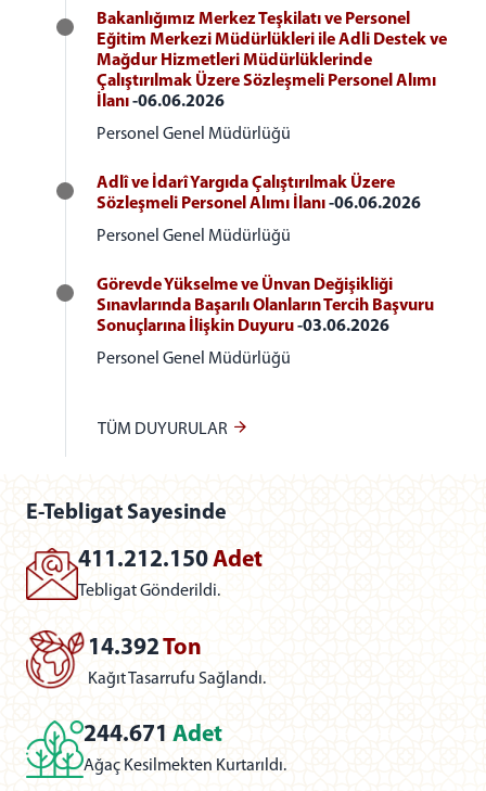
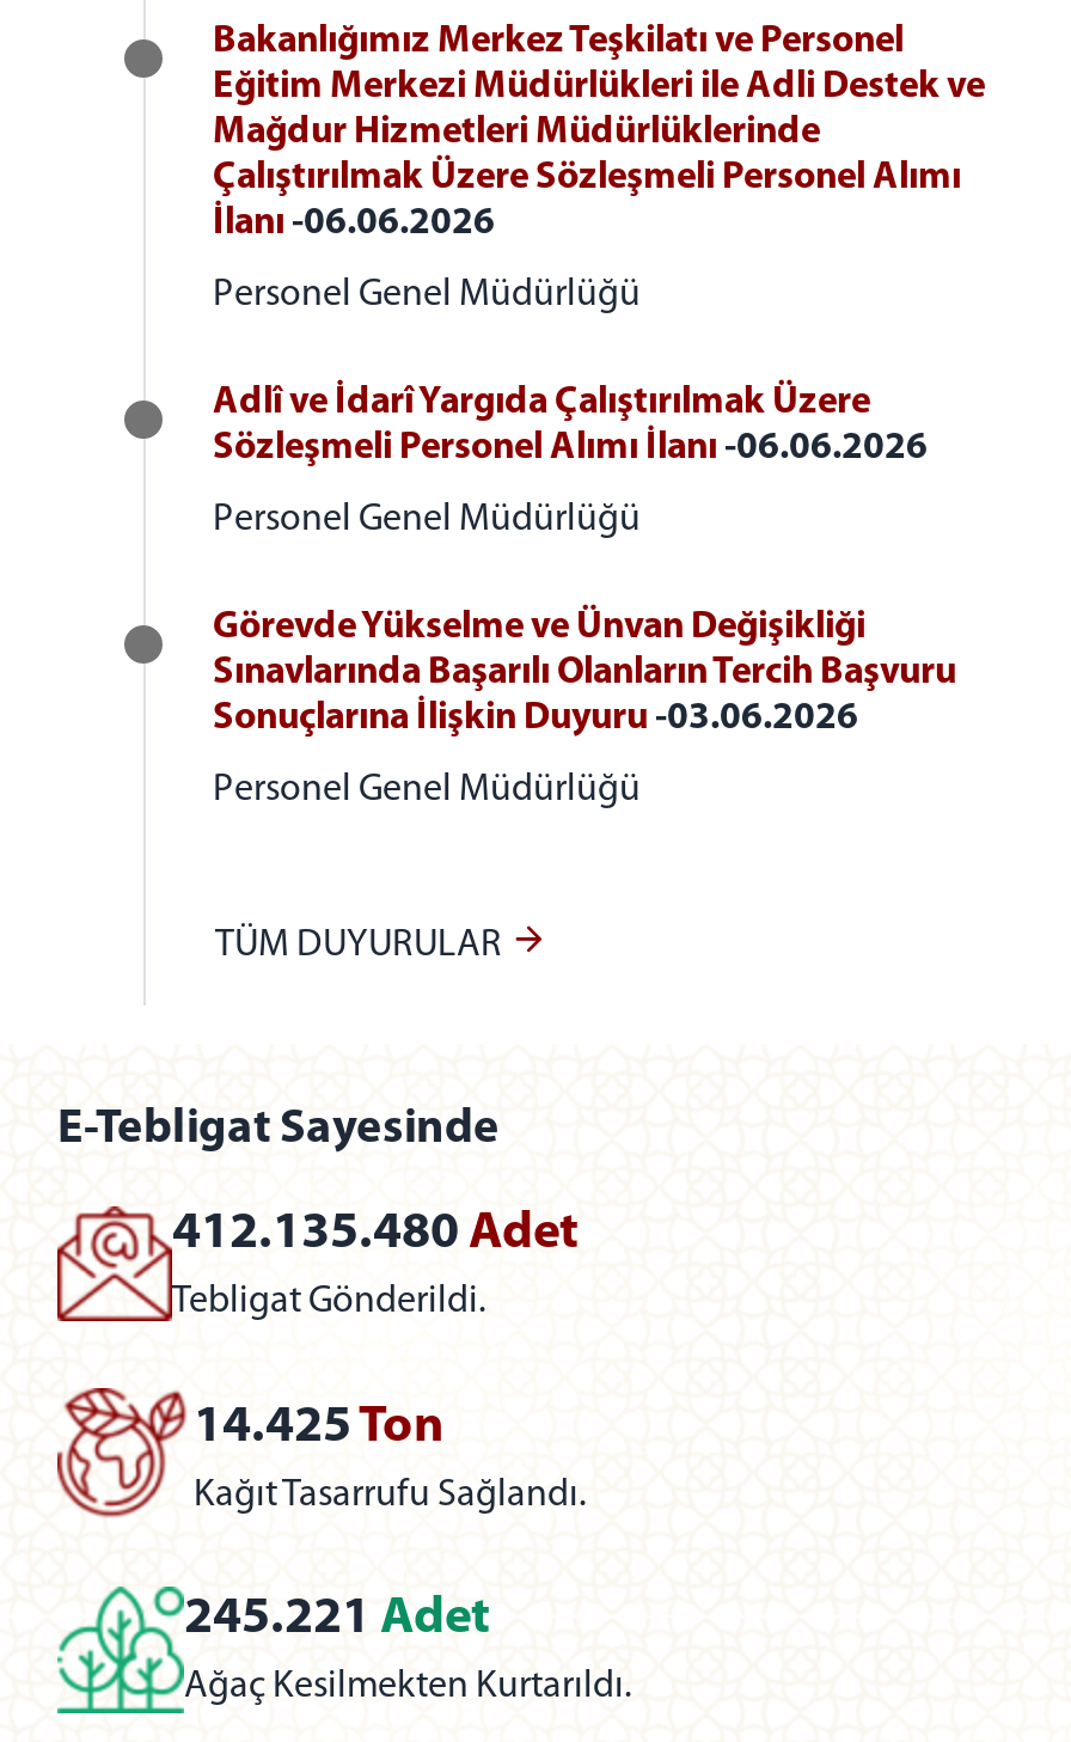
[78,549,263,572] 411.212.150 Adet -> [172,1209,579,1259] 412.135.480 Adet
[88,636,202,659] 14.392 Ton -> [194,1401,445,1451] 14.425 Ton
[84,724,222,747] 244.671 Adet -> [184,1594,490,1644] 245.221 Adet

